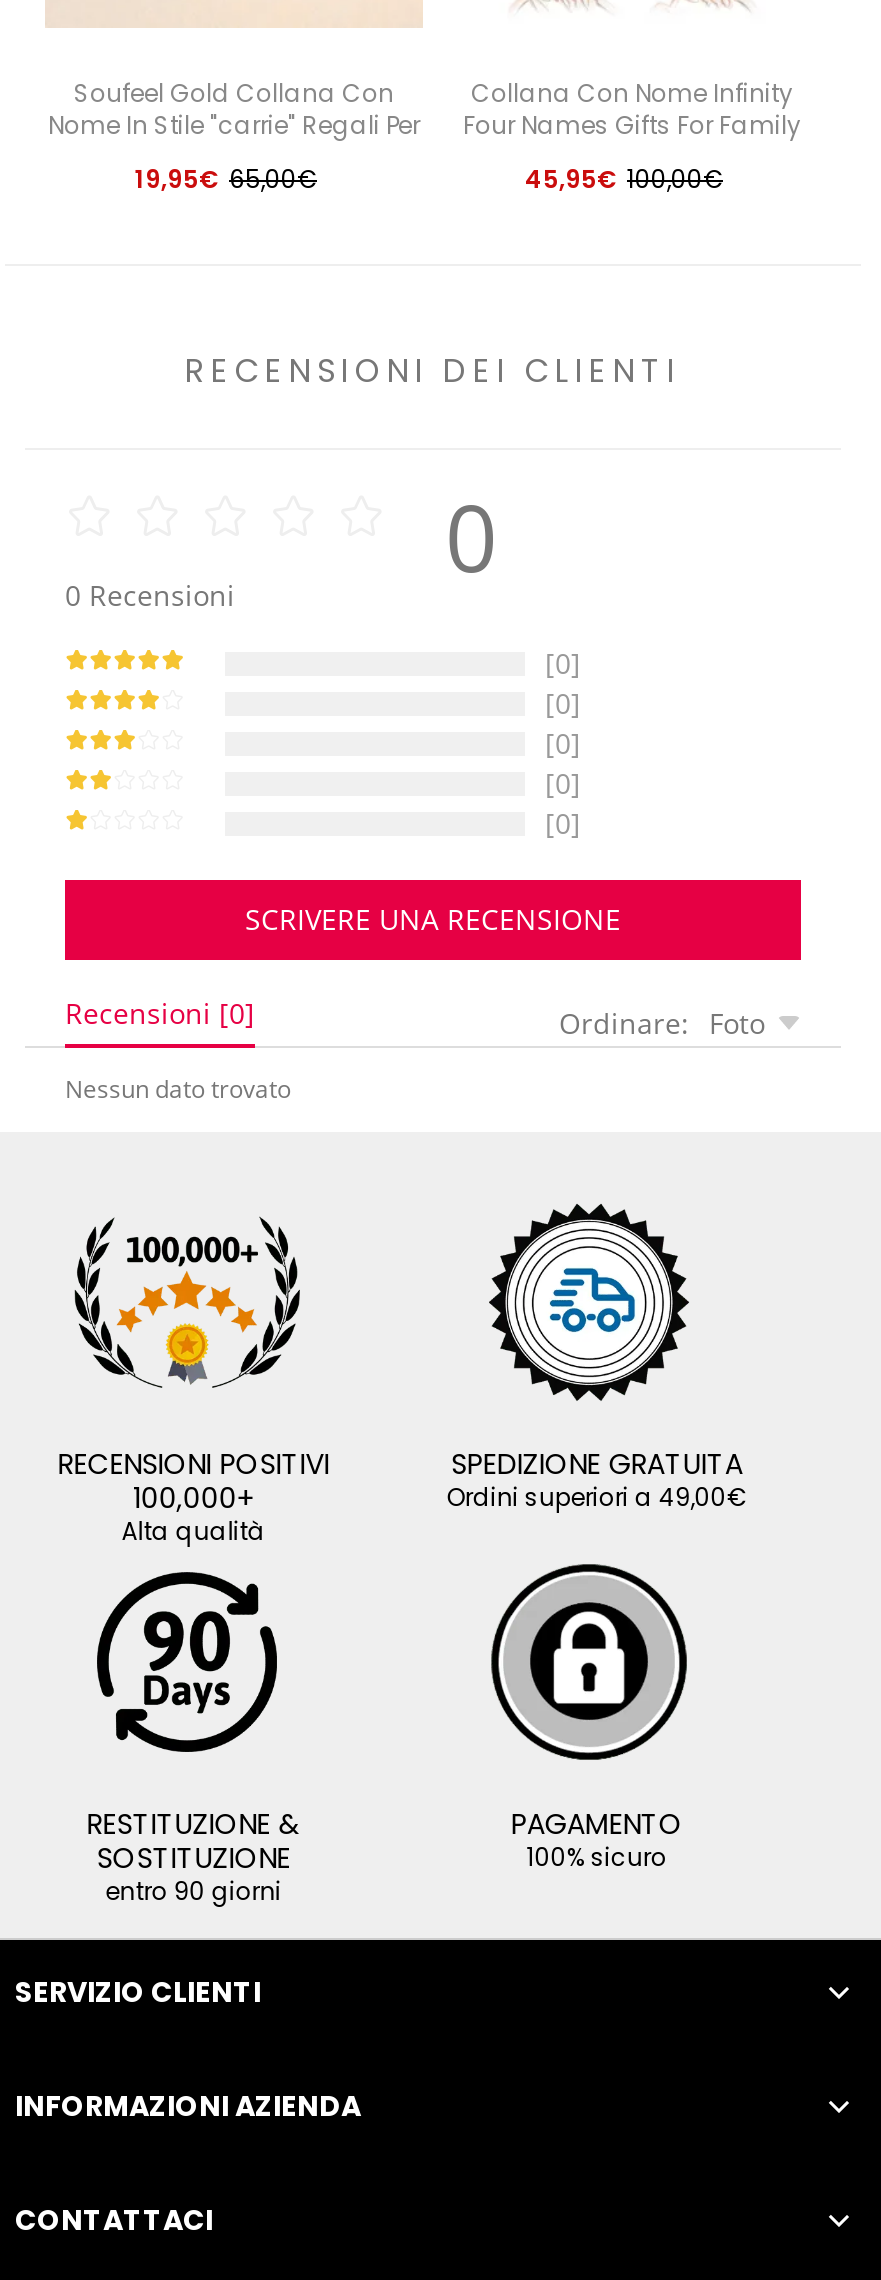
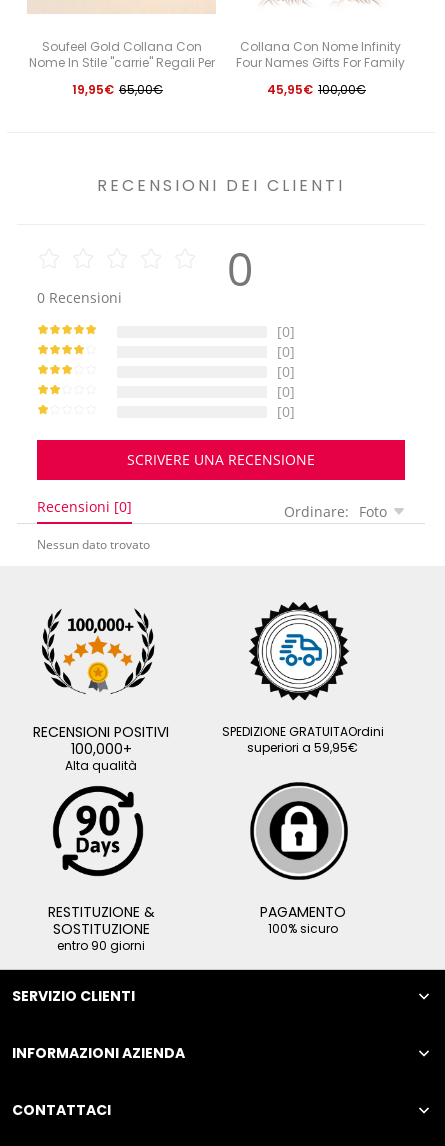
[447,1444,747,1514] SPEDIZIONE GRATUITA | Ordini superiori a 49,00€ -> [222,723,384,756] SPEDIZIONE GRATUITAOrdini | superiori a 59,95€

